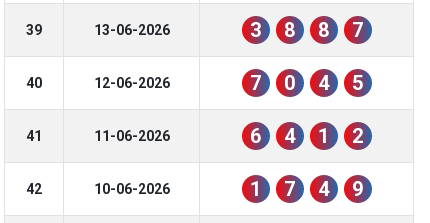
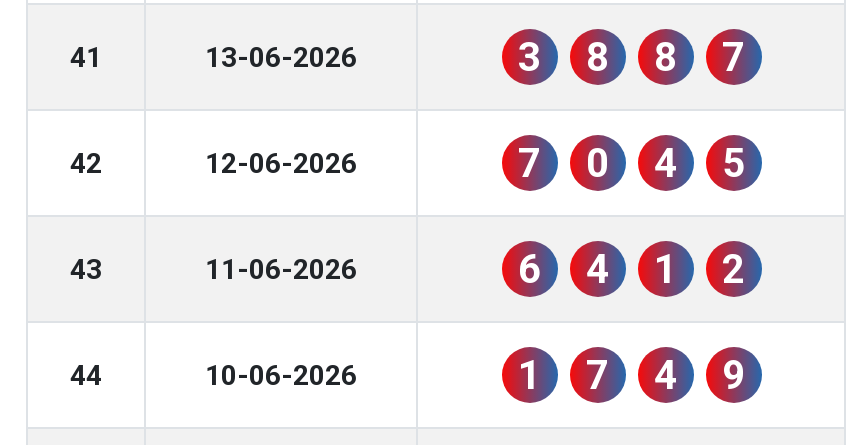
[26,22,42,38] 39 -> [70,40,102,72] 41
[26,75,42,91] 40 -> [70,146,102,178] 42
[26,128,42,144] 41 -> [70,252,102,284] 43
[26,181,42,197] 42 -> [70,358,102,390] 44

